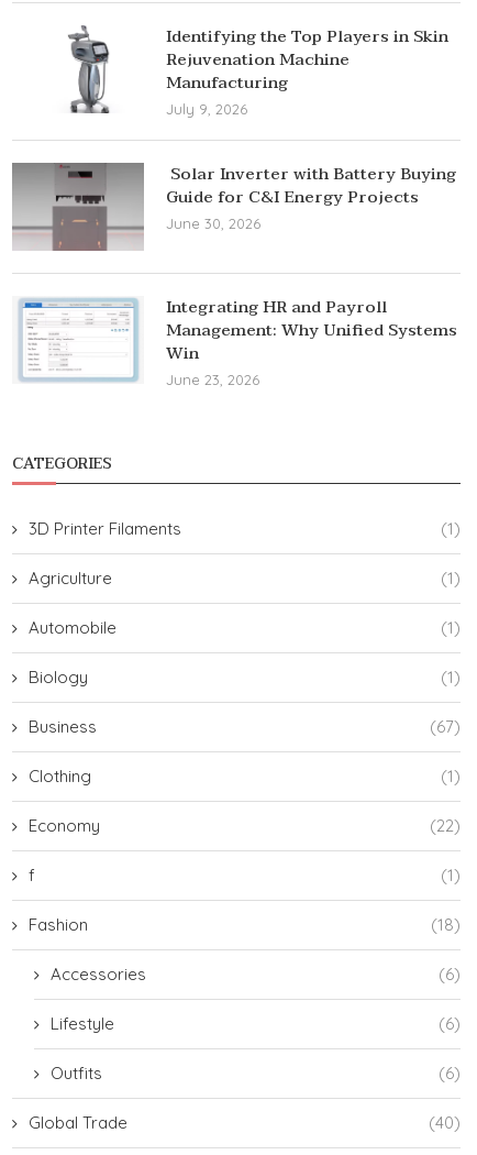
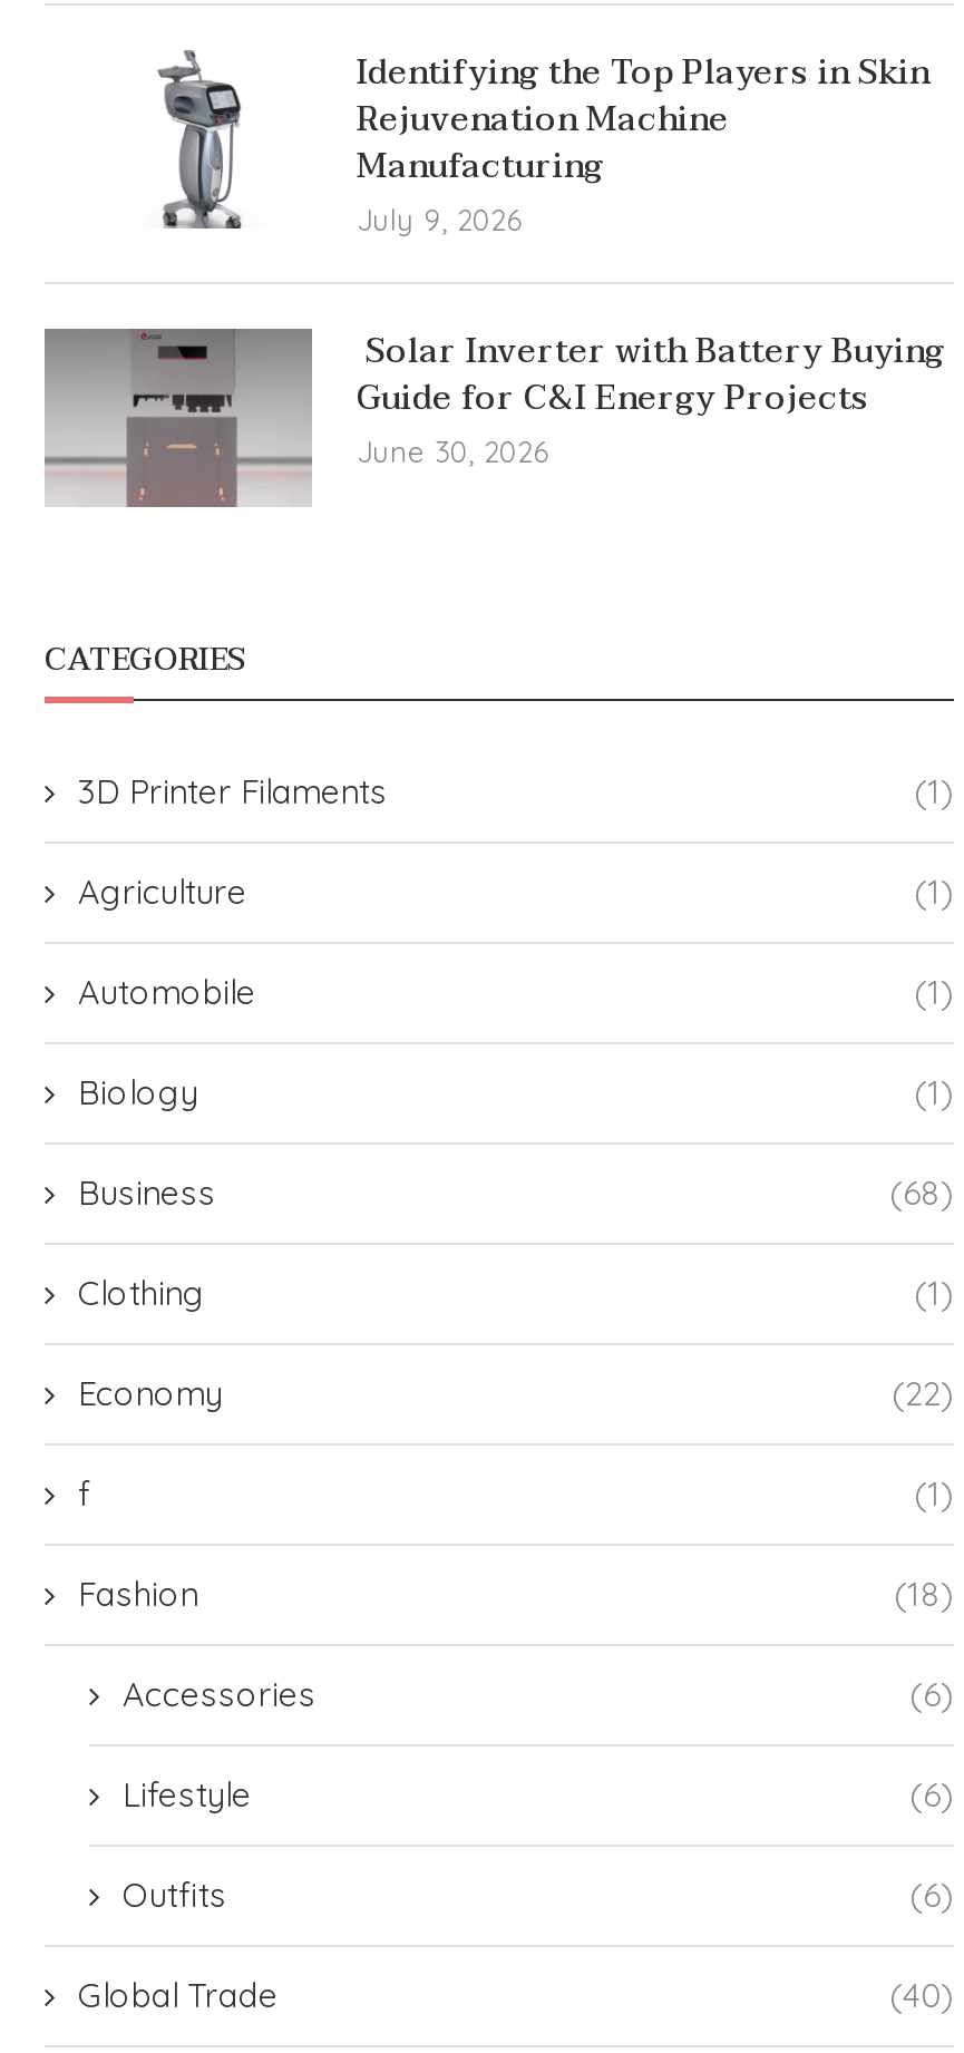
[13,293,457,388] [image] | Integrating HR and Payroll | Management: Why Unified Systems | Win | June 23, 2026 -> none
[430,716,461,737] (67) -> [889,1171,954,1214] (68)

